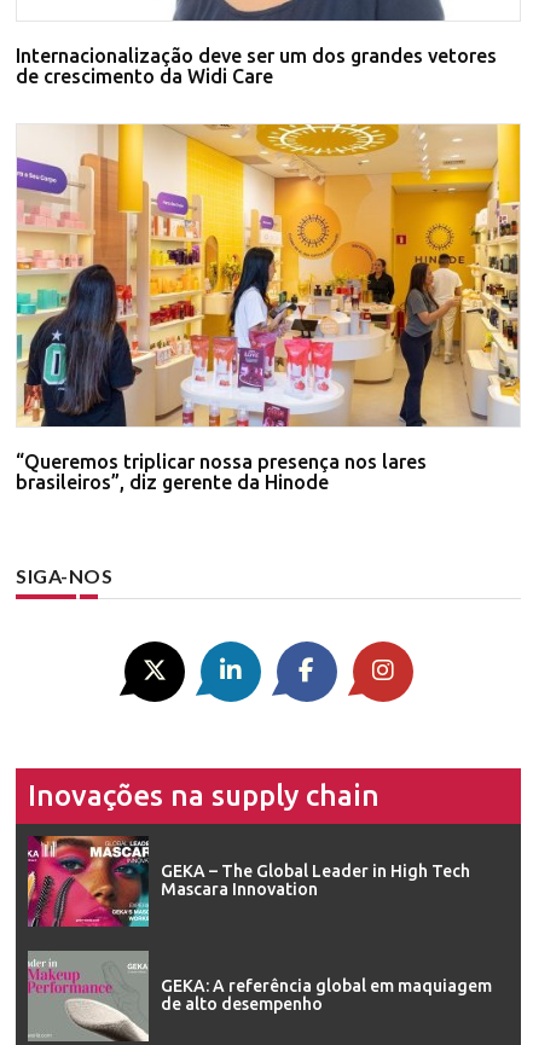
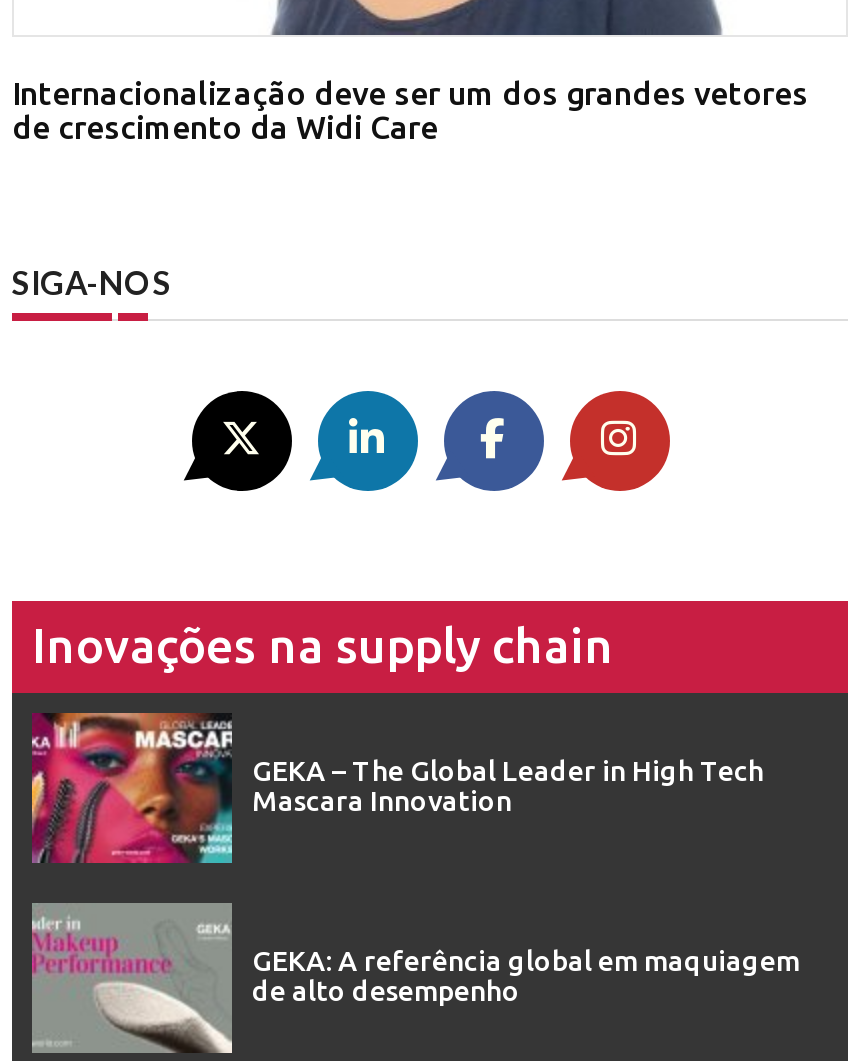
[16,123,521,493] [image] | “Queremos triplicar nossa presença nos lares | brasileiros”, diz gerente da Hinode -> none

